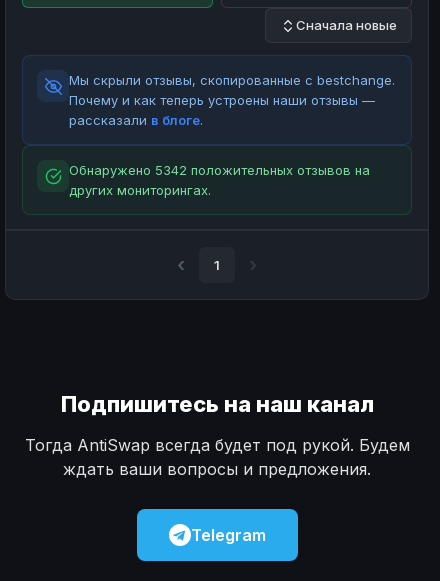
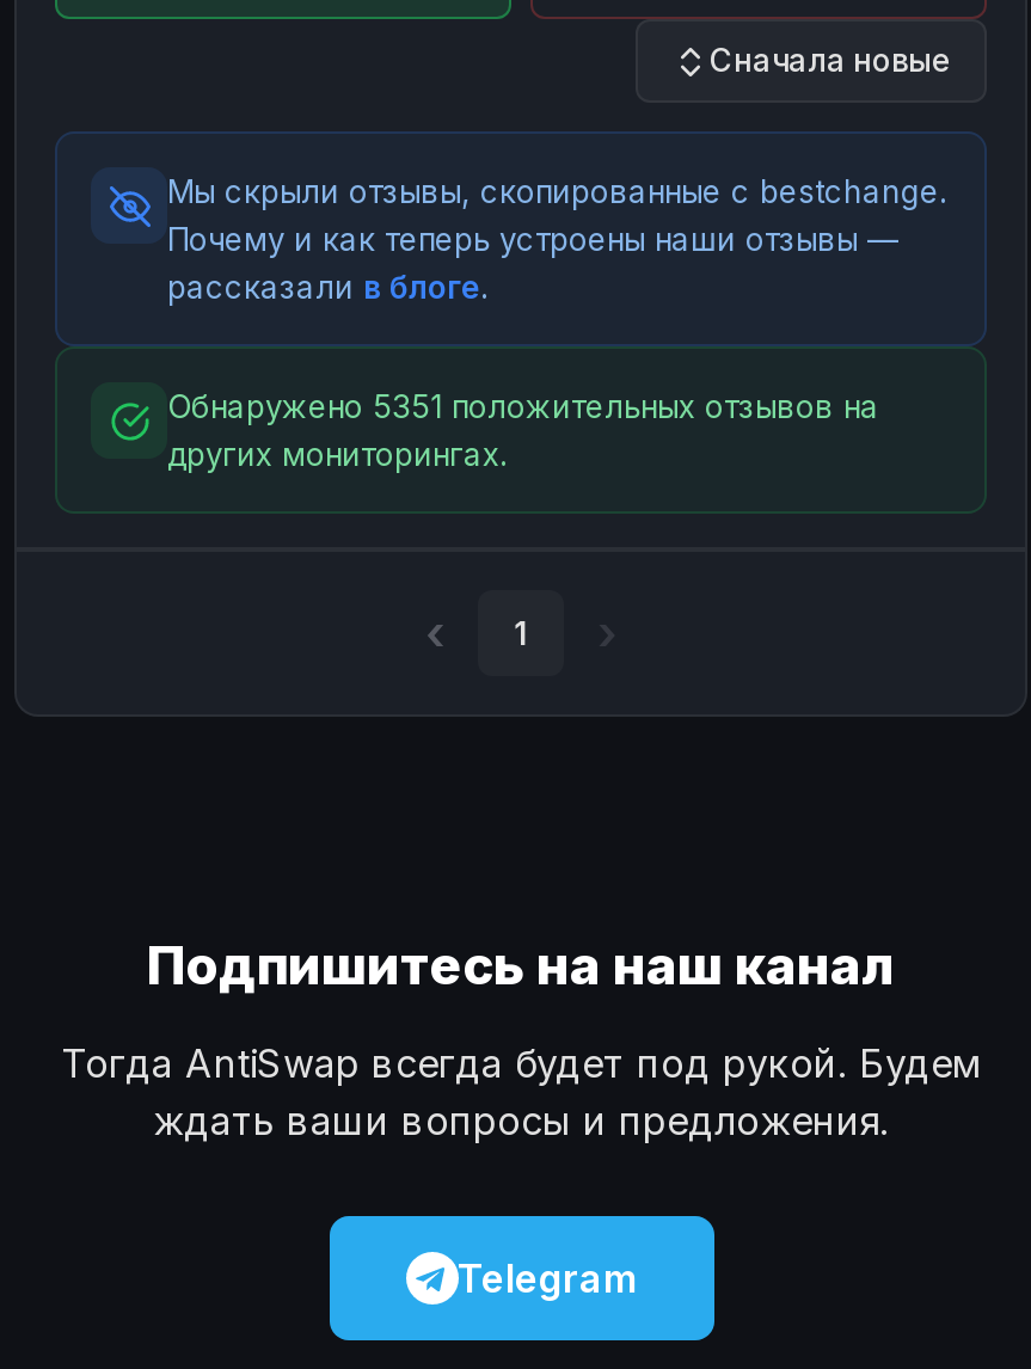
[69,162,370,178] Обнаружено 5342 положительных отзывов на -> [167,387,879,425] Обнаружено 5351 положительных отзывов на

